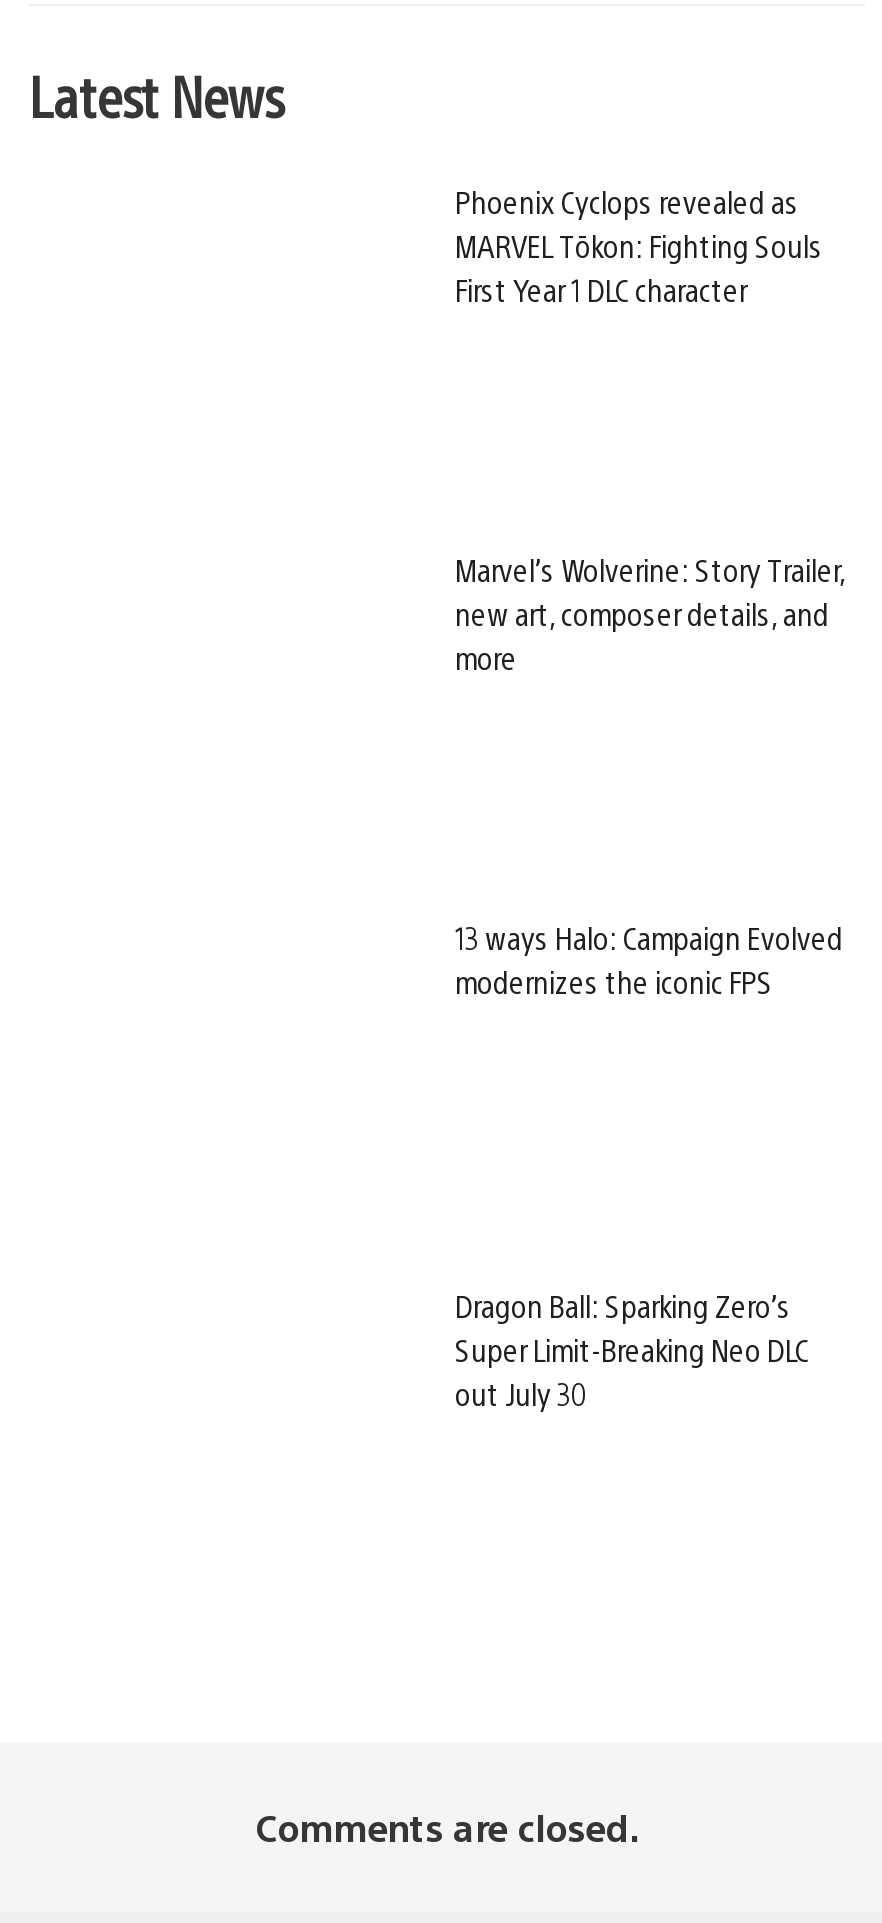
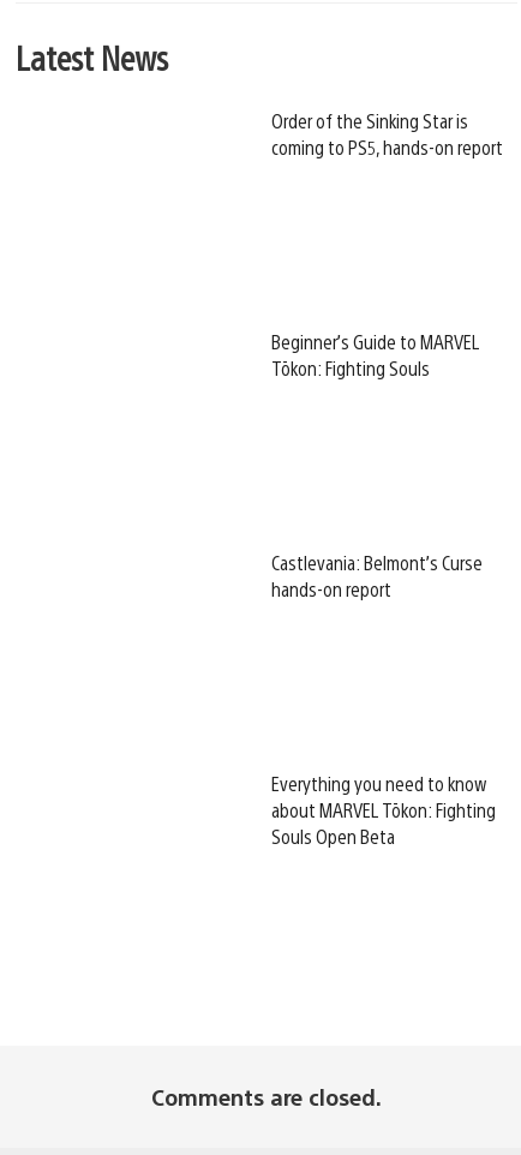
[455,180,823,310] Phoenix Cyclops revealed as | MARVEL Tōkon: Fighting Souls | First Year 1 DLC character -> [271,108,503,160] Order of the Sinking Star is | coming to PS5, hands-on report
[455,548,845,678] Marvel’s Wolverine: Story Trailer, | new art, composer details, and | more -> [271,329,479,381] Beginner’s Guide to MARVEL | Tōkon: Fighting Souls
[455,916,843,1002] 13 ways Halo: Campaign Evolved | modernizes the iconic FPS -> [271,550,483,602] Castlevania: Belmont’s Curse | hands-on report
[455,1284,809,1414] Dragon Ball: Sparking Zero’s | Super Limit-Breaking Neo DLC | out July 30 -> [271,771,496,849] Everything you need to know | about MARVEL Tōkon: Fighting | Souls Open Beta

